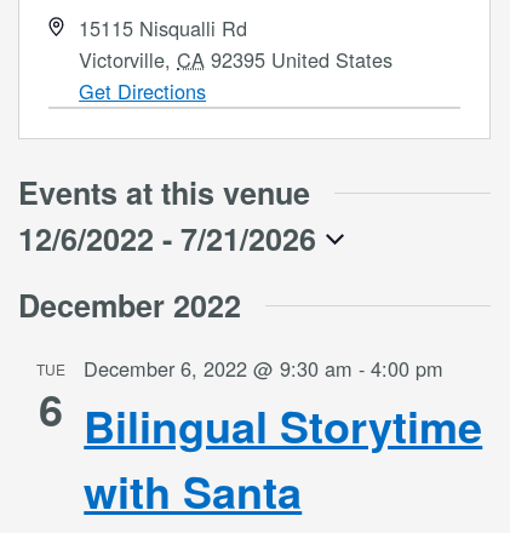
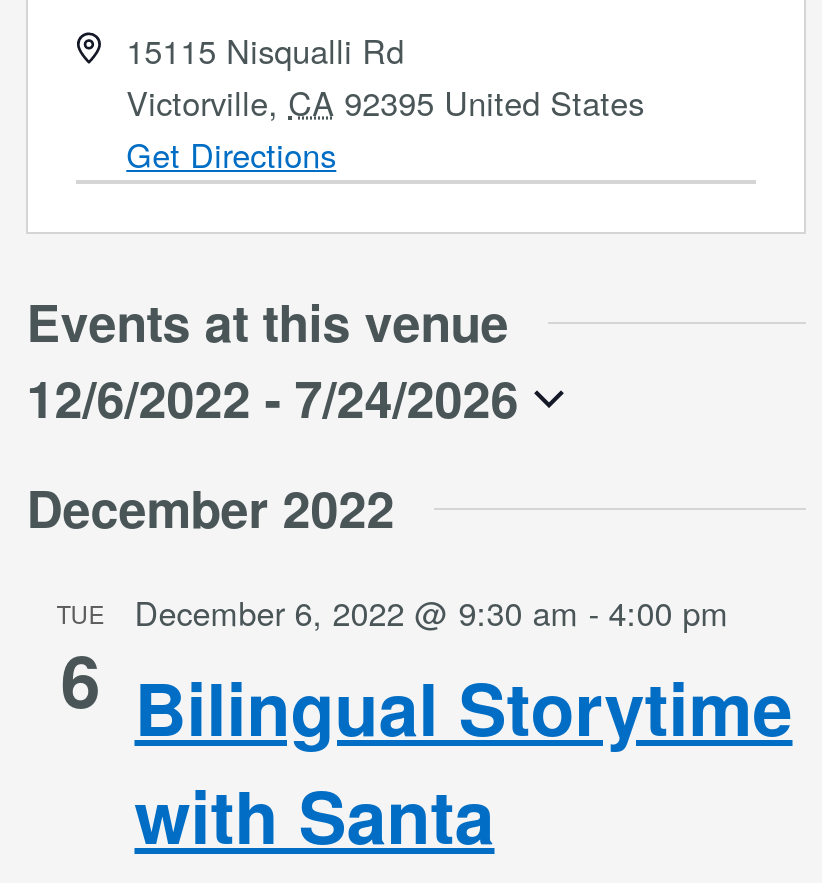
[18,217,316,260] 12/6/2022 - 7/21/2026 -> [26,362,518,434] 12/6/2022 - 7/24/2026

